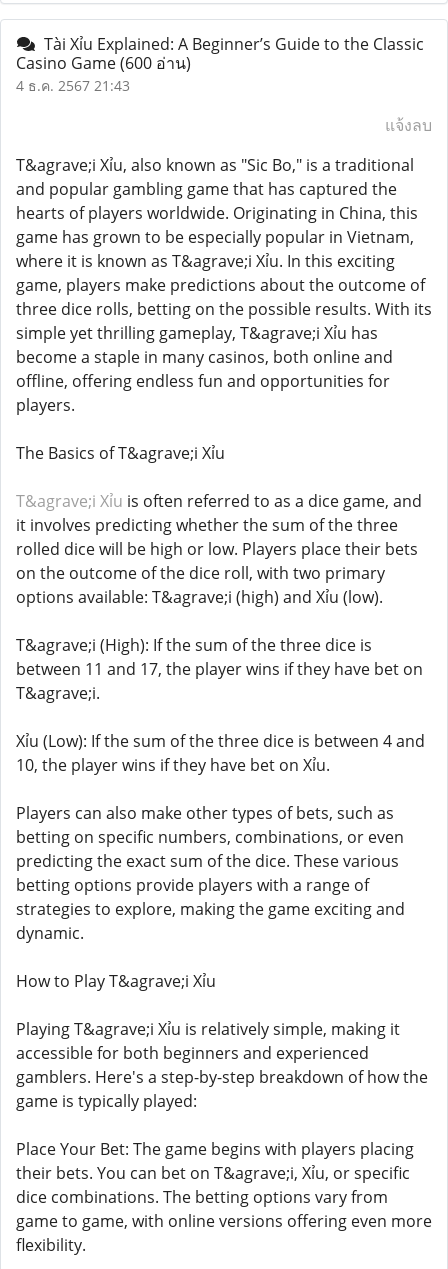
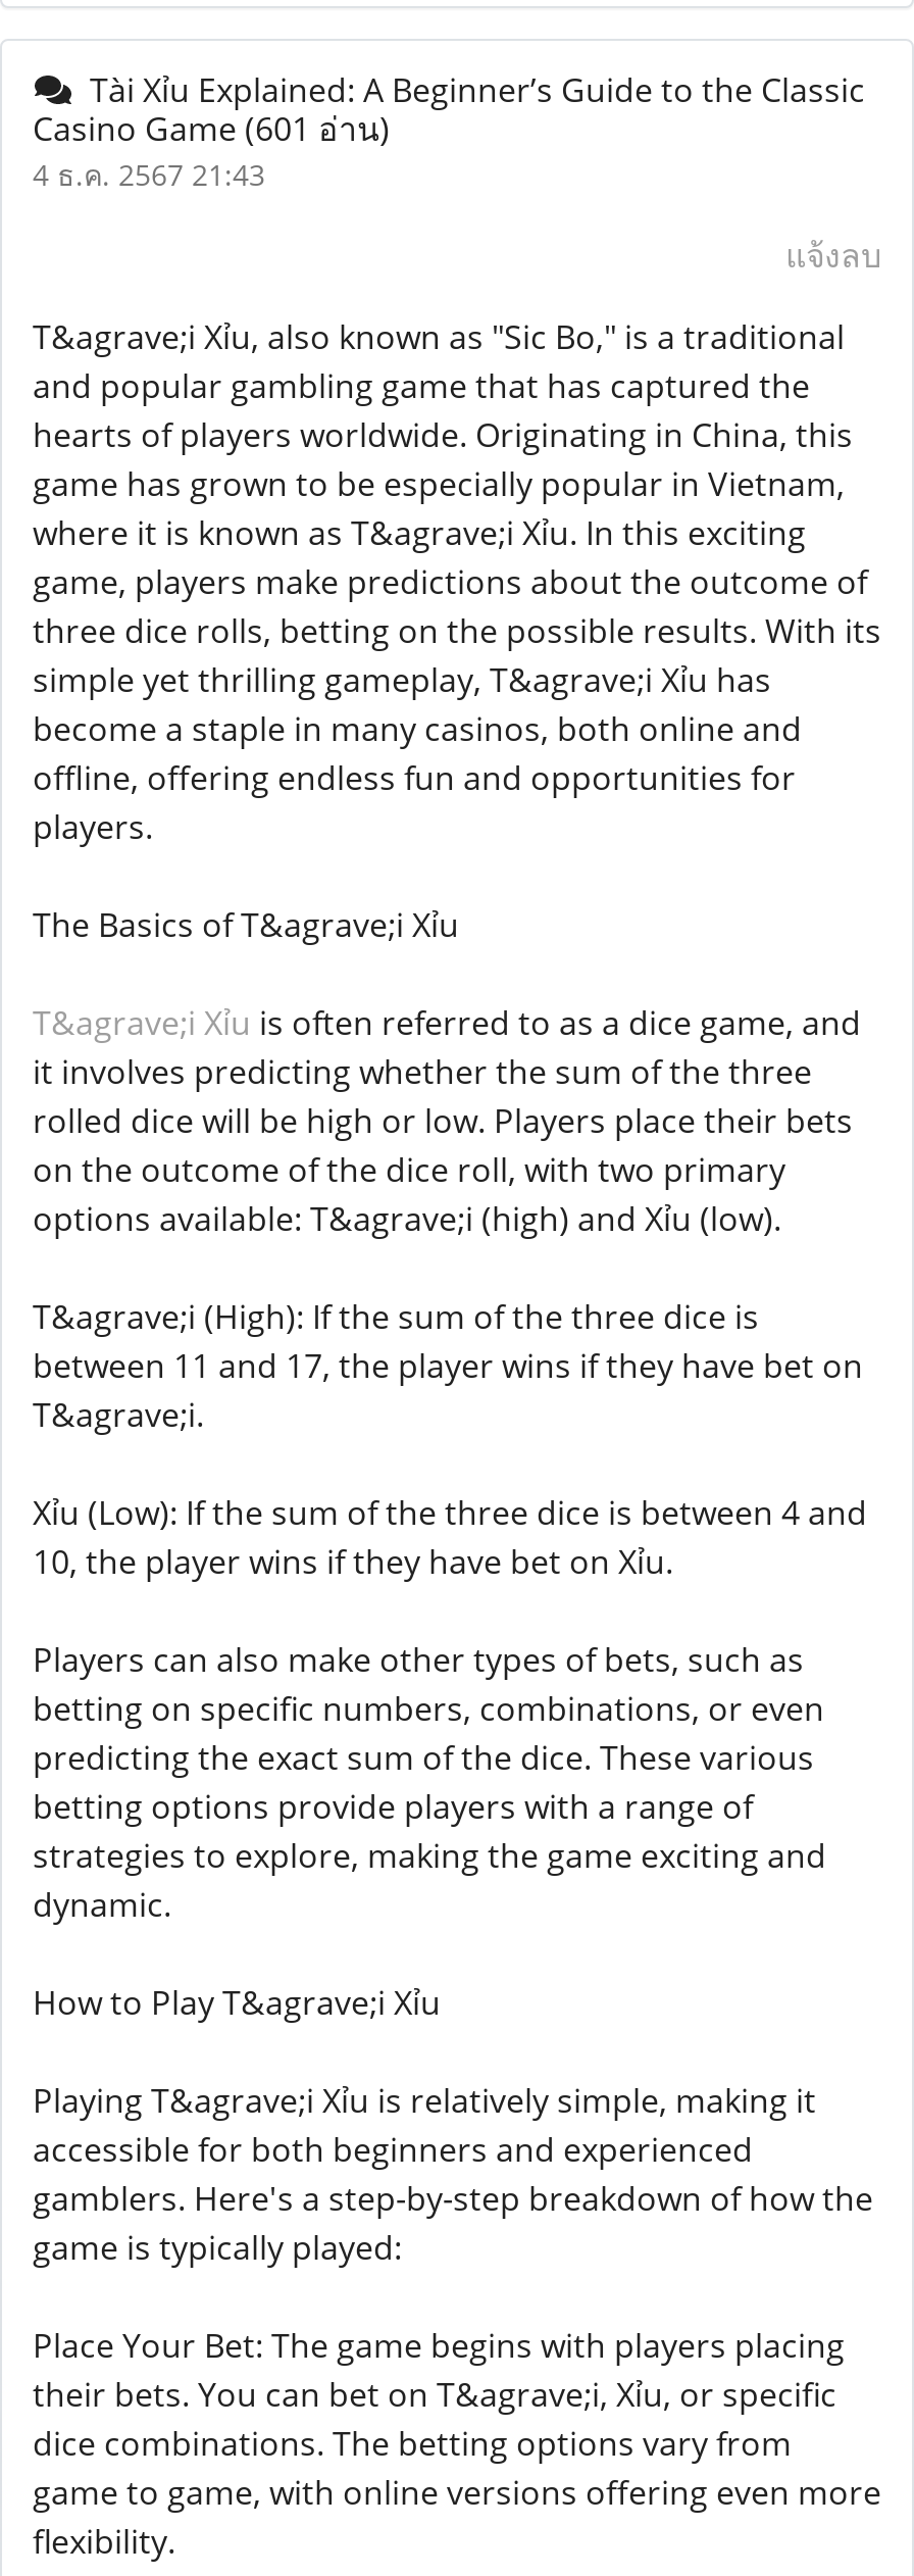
[16,52,191,74] Casino Game (600 อ่าน) -> [33,106,390,151] Casino Game (601 อ่าน)

